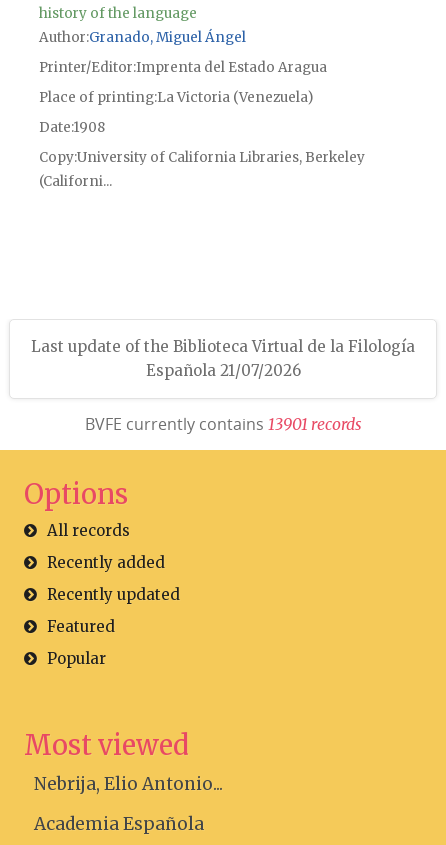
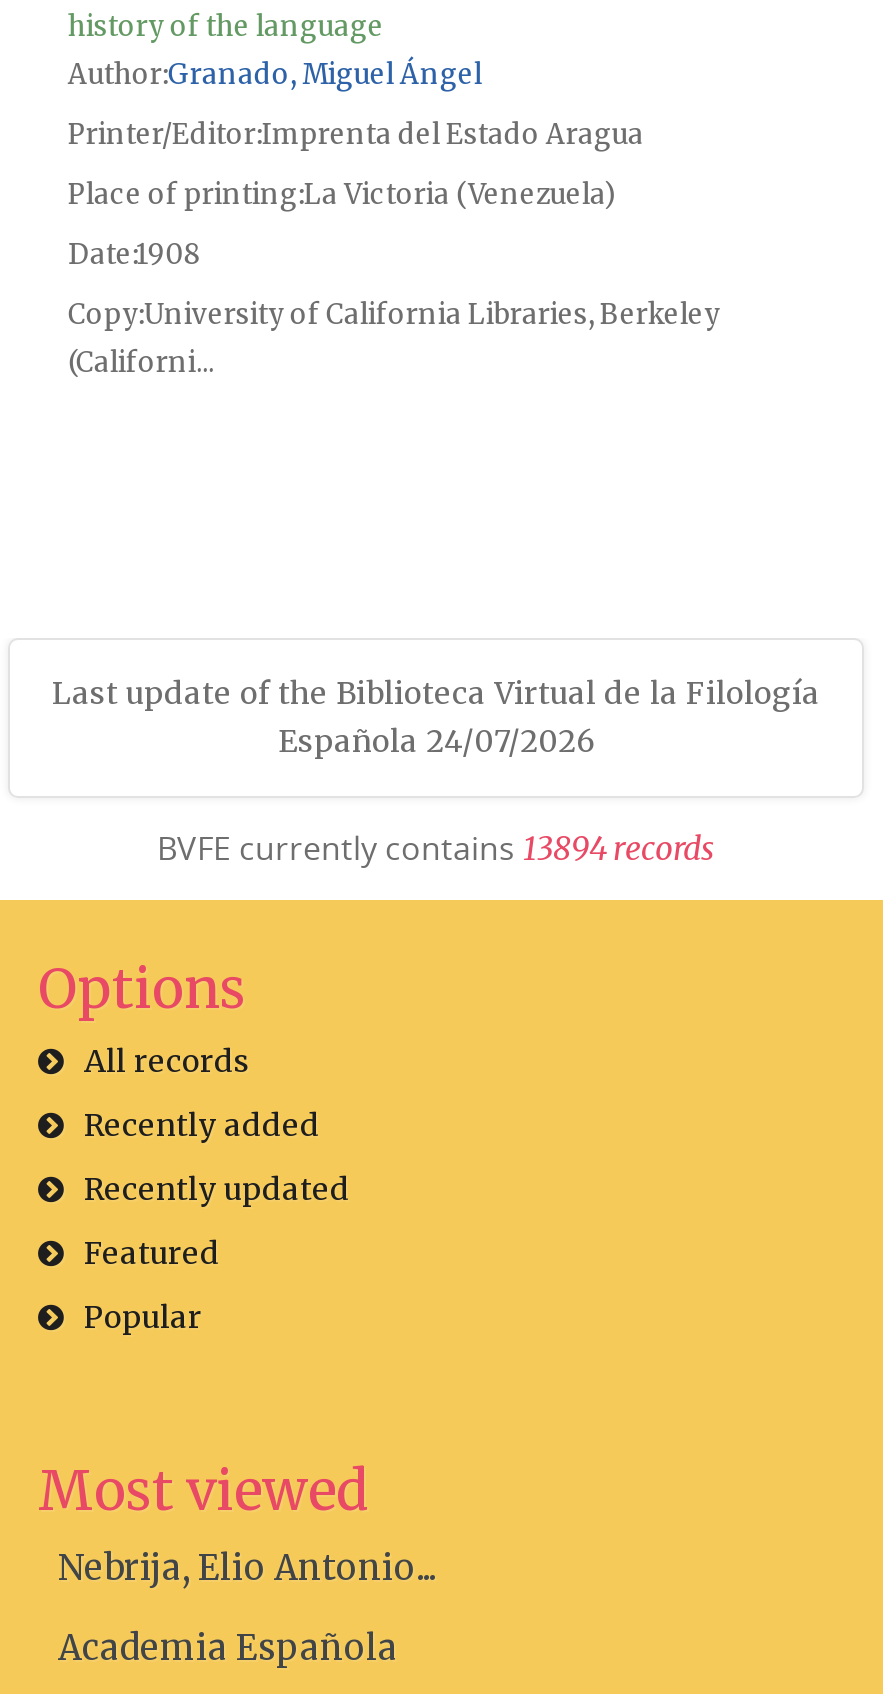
[145,361,300,380] Española 21/07/2026 -> [278,721,594,759] Española 24/07/2026
[84,413,361,435] BVFE currently contains 13901 r ecords -> [157,825,715,869] BVFE currently contains 13894 r ecords

